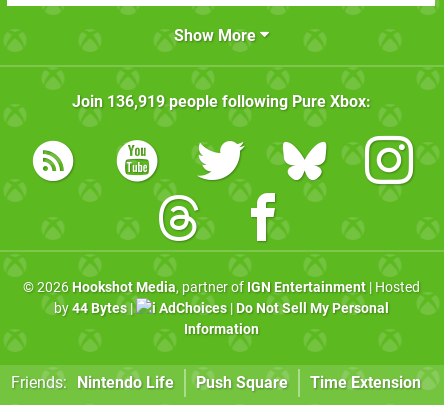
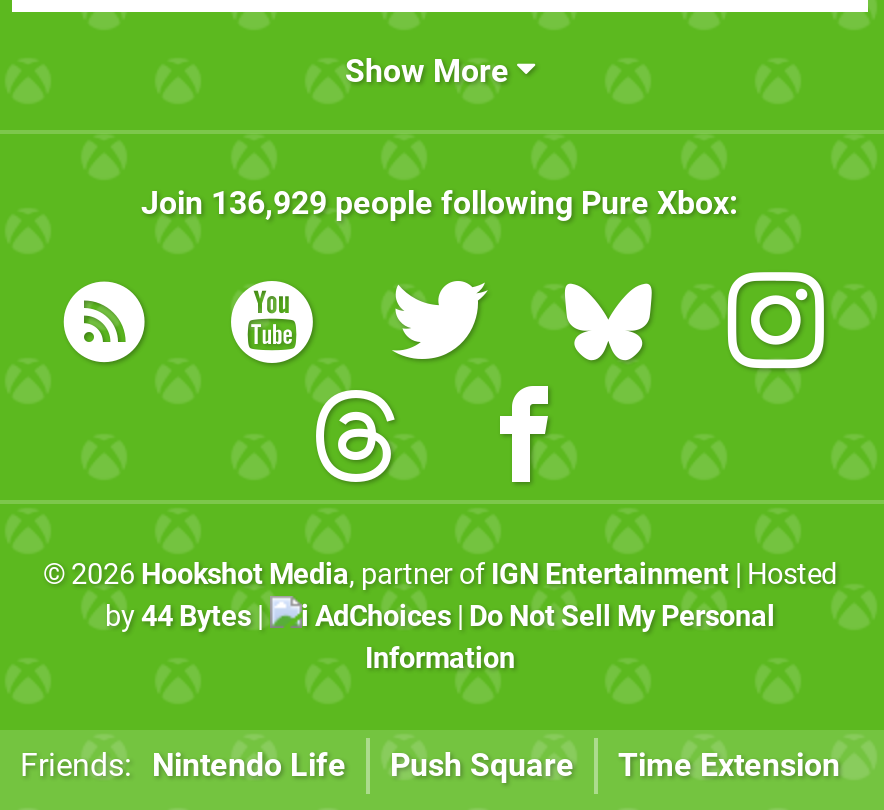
[71,92,370,111] Join 136,919 people following Pure Xbox: -> [141,183,739,221] Join 136,929 people following Pure Xbox:

